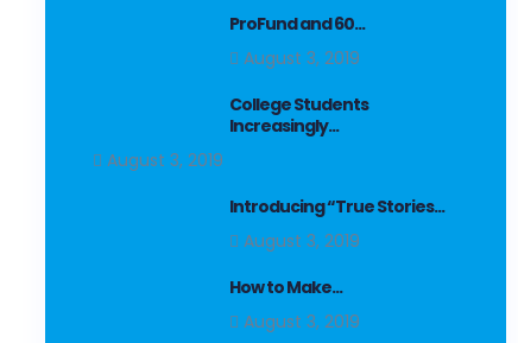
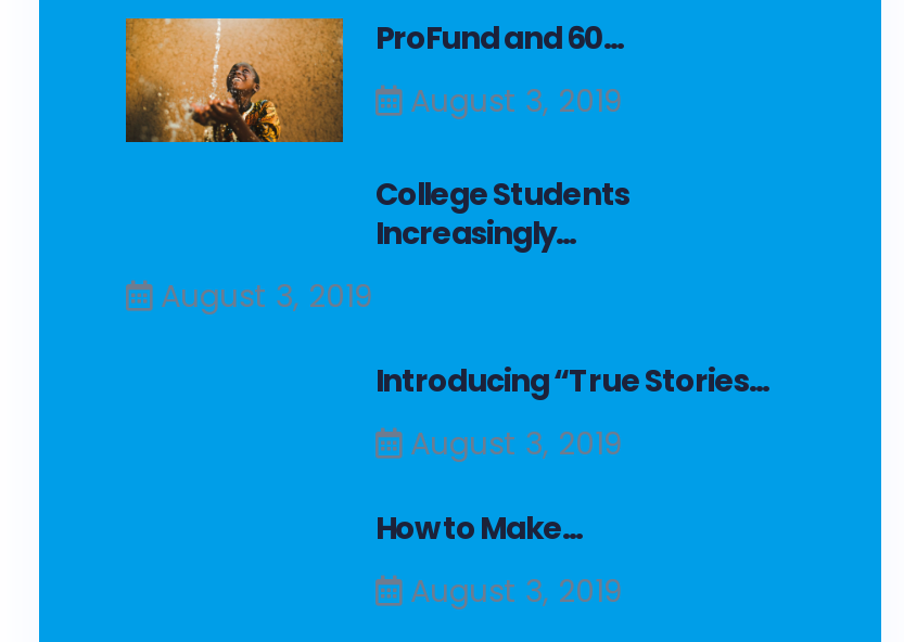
none -> [124,16,345,144] [image]

